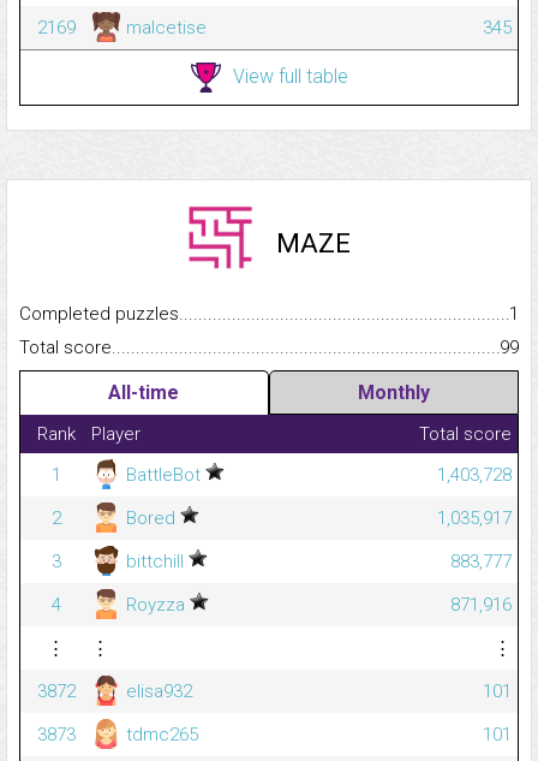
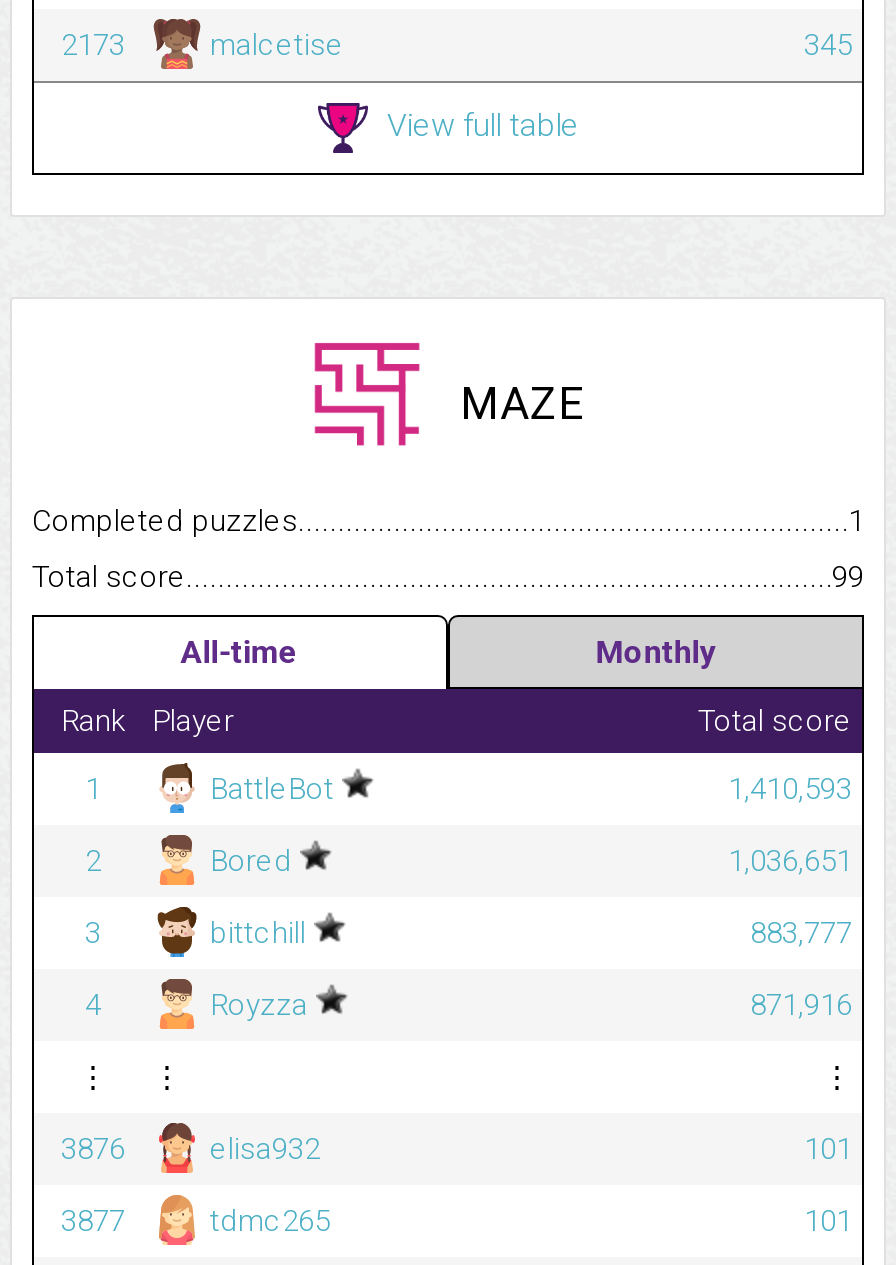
[37,17,75,38] 2169 -> [61,27,125,63] 2173
[437,464,512,486] 1,403,728 -> [728,771,852,807] 1,410,593
[437,507,512,529] 1,035,917 -> [728,843,852,879] 1,036,651
[37,680,75,702] 3872 -> [61,1131,125,1167] 3876
[37,724,75,745] 3873 -> [61,1203,125,1239] 3877

